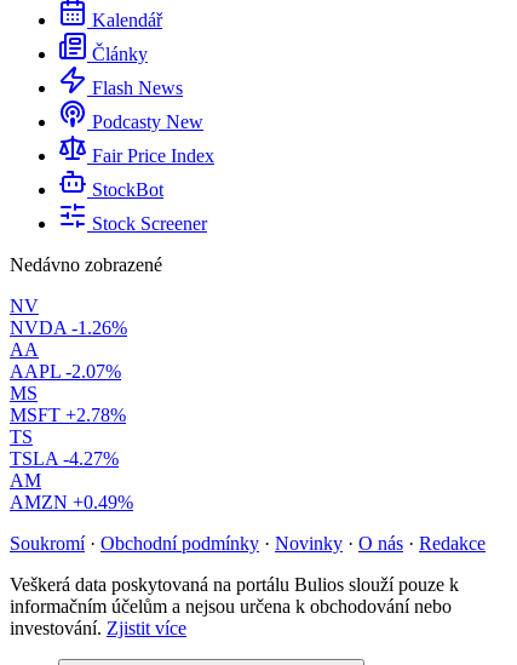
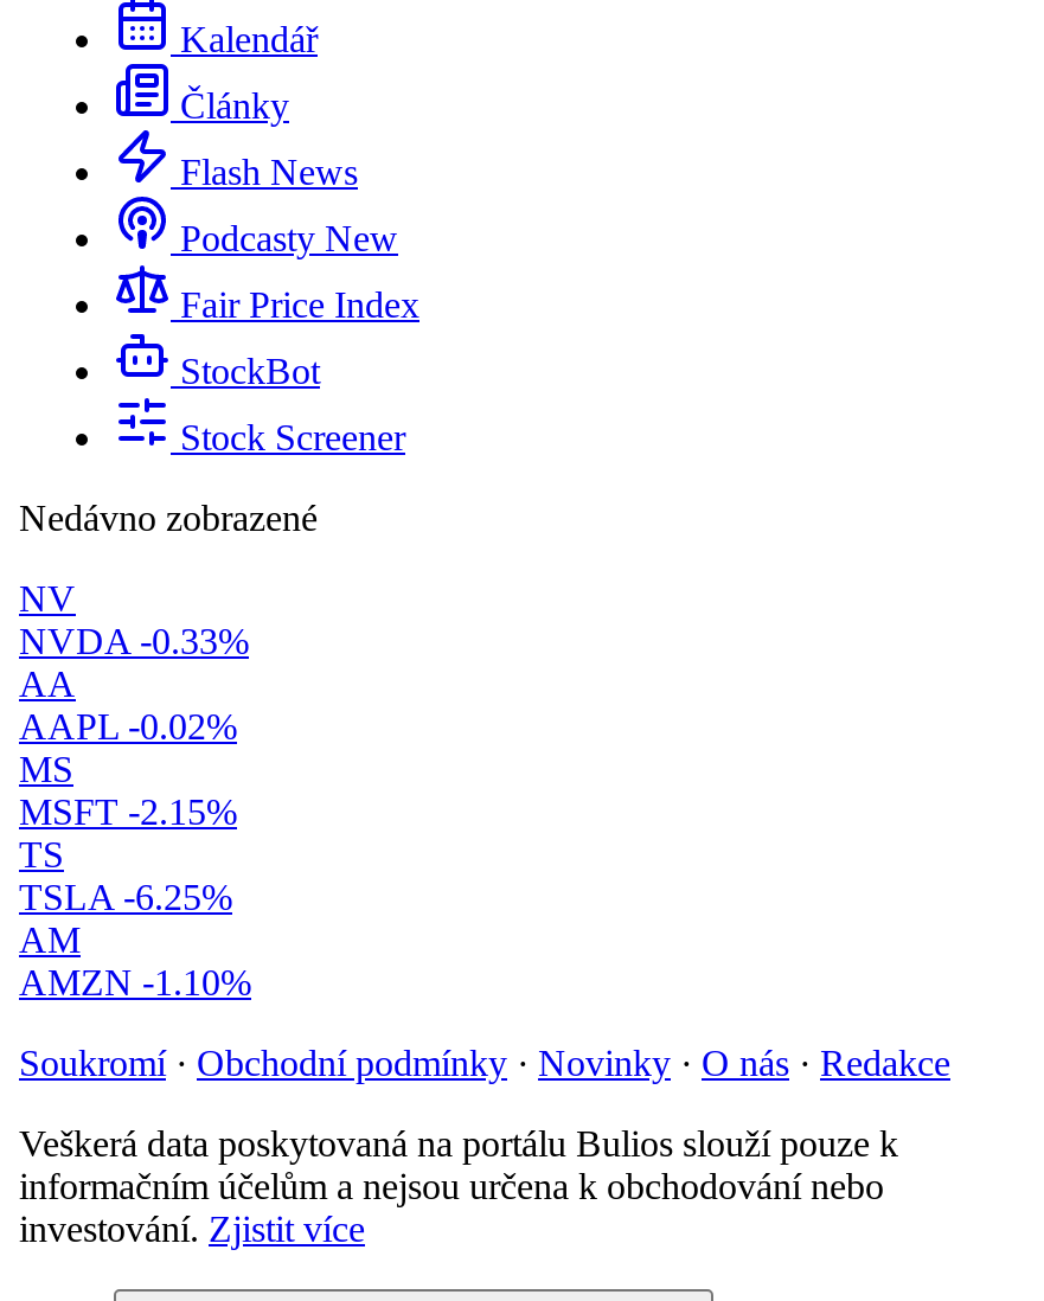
[10,317,127,338] NVDA -1.26% -> [19,621,249,661] NVDA -0.33%
[10,361,121,382] AAPL -2.07% -> [19,706,237,747] AAPL -0.02%
[10,405,126,425] MSFT +2.78% -> [19,792,237,832] MSFT -2.15%
[10,448,119,469] TSLA -4.27% -> [19,877,232,917] TSLA -6.25%
[10,492,133,512] AMZN +0.49% -> [19,962,251,1003] AMZN -1.10%

